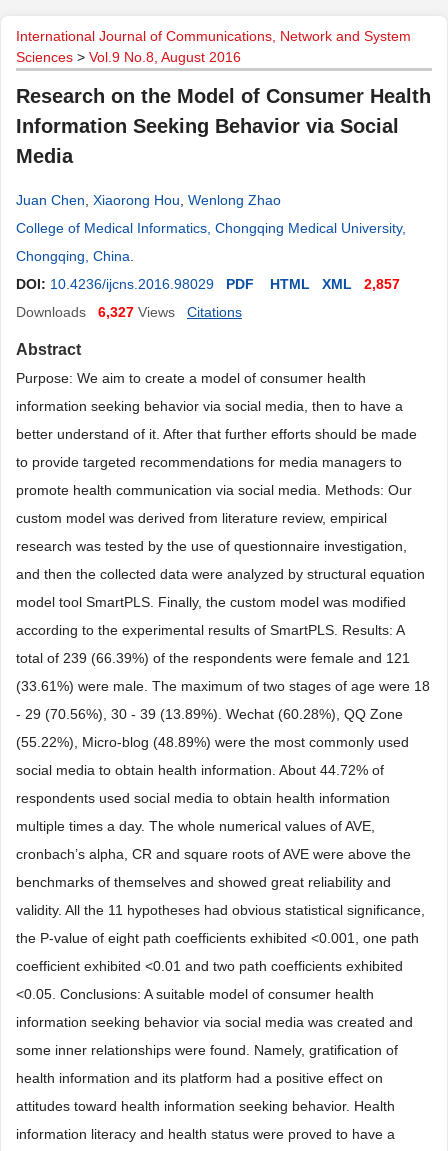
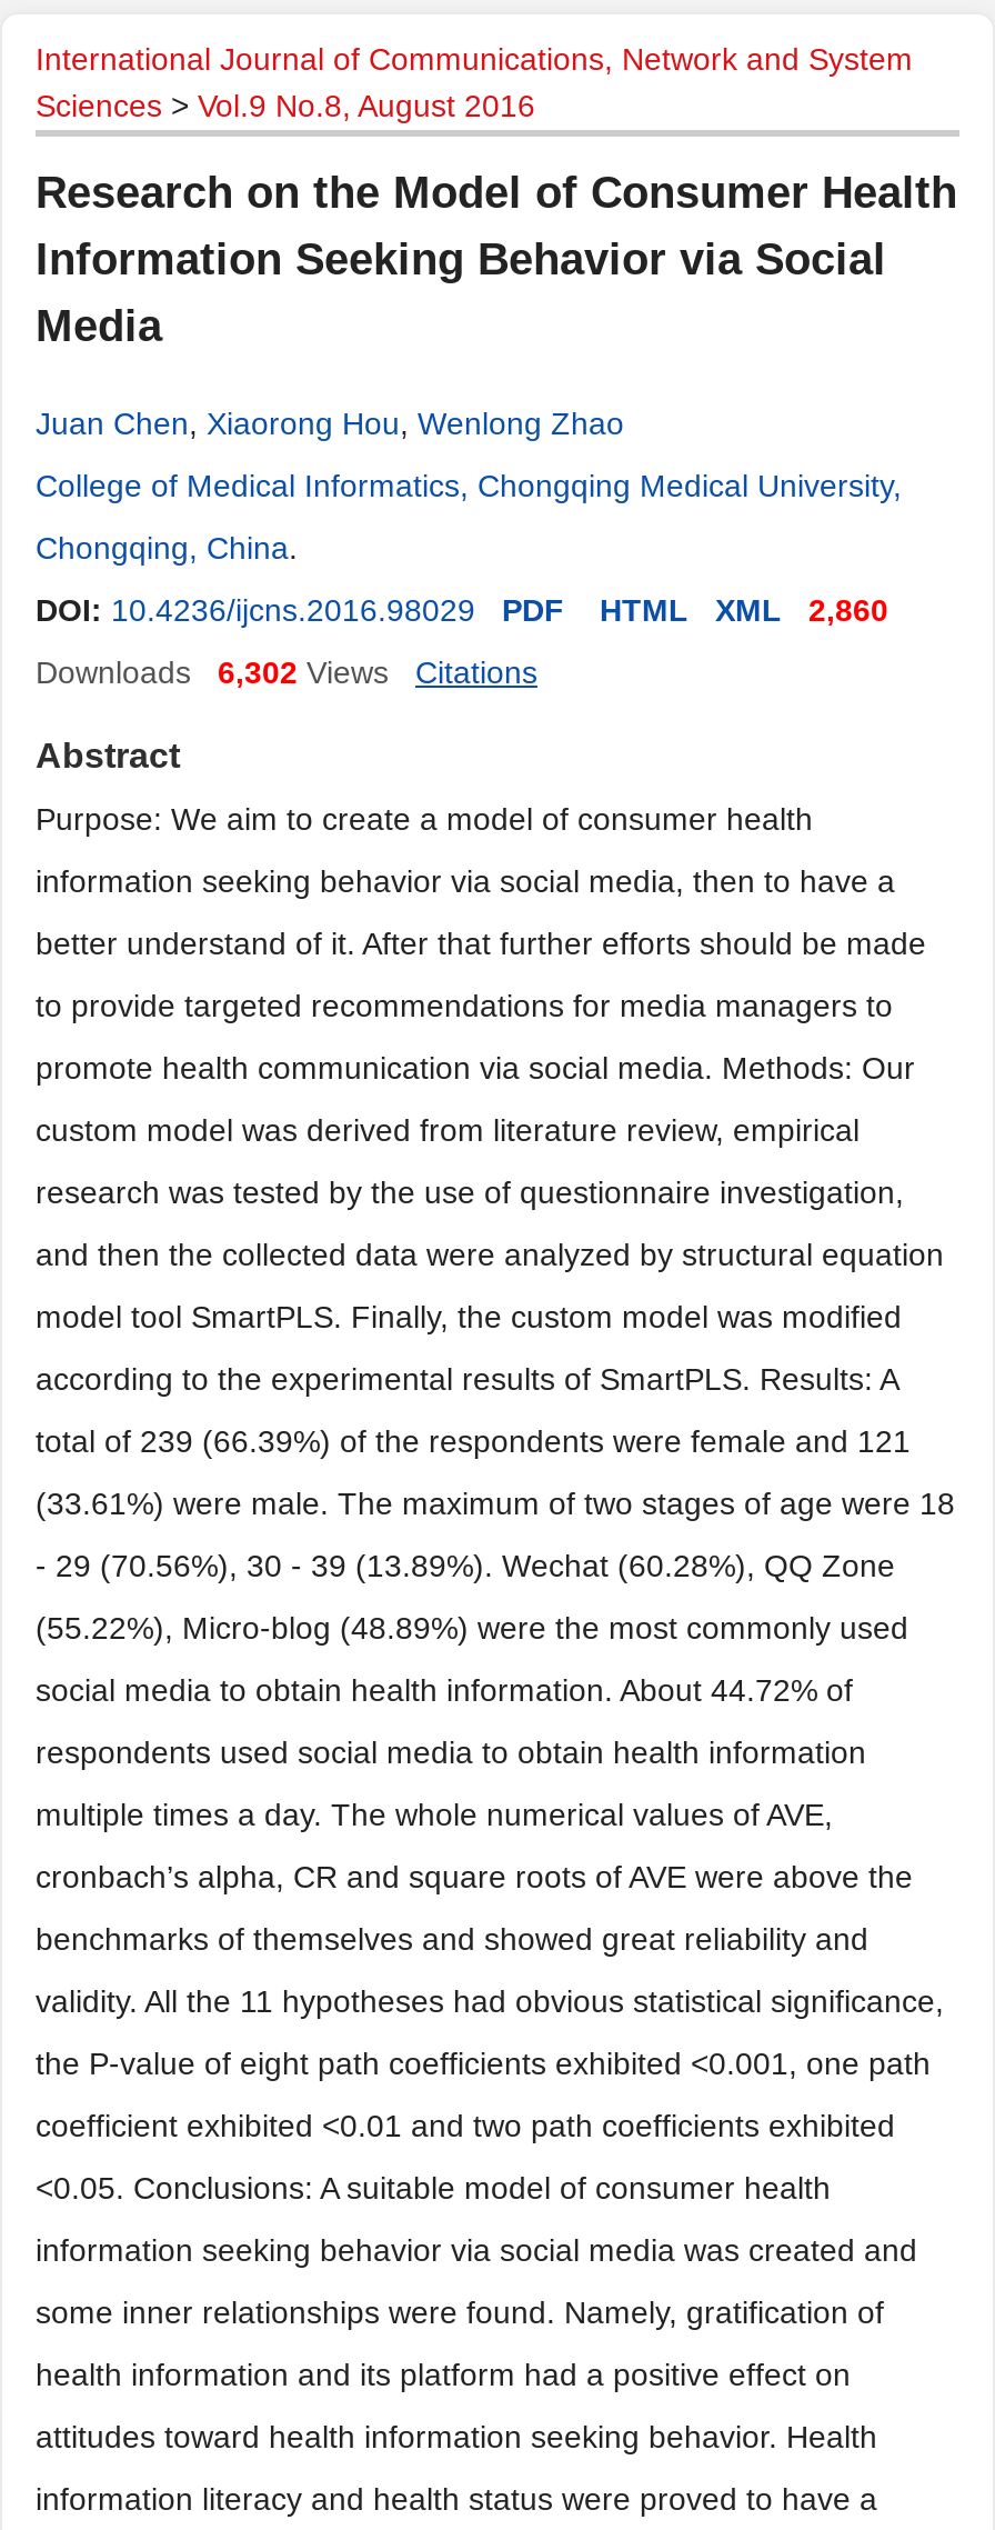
[16,276,400,292] DOI: 10.4236/ijcns.2016.98029 PDF HTML XML 2,857 -> [36,592,888,628] DOI: 10.4236/ijcns.2016.98029 PDF HTML XML 2,860
[16,304,175,320] Downloads 6,327 Views -> [36,654,389,690] Downloads 6,302 Views

